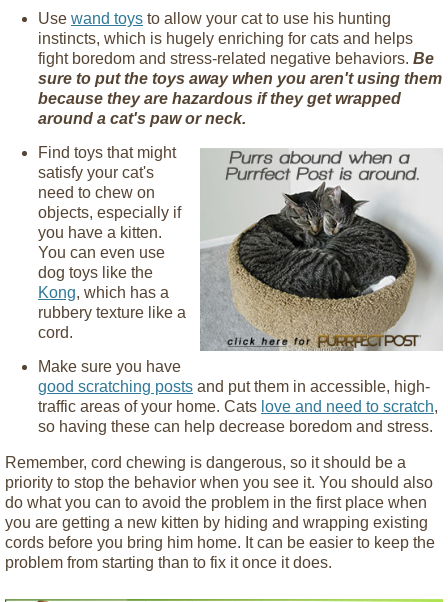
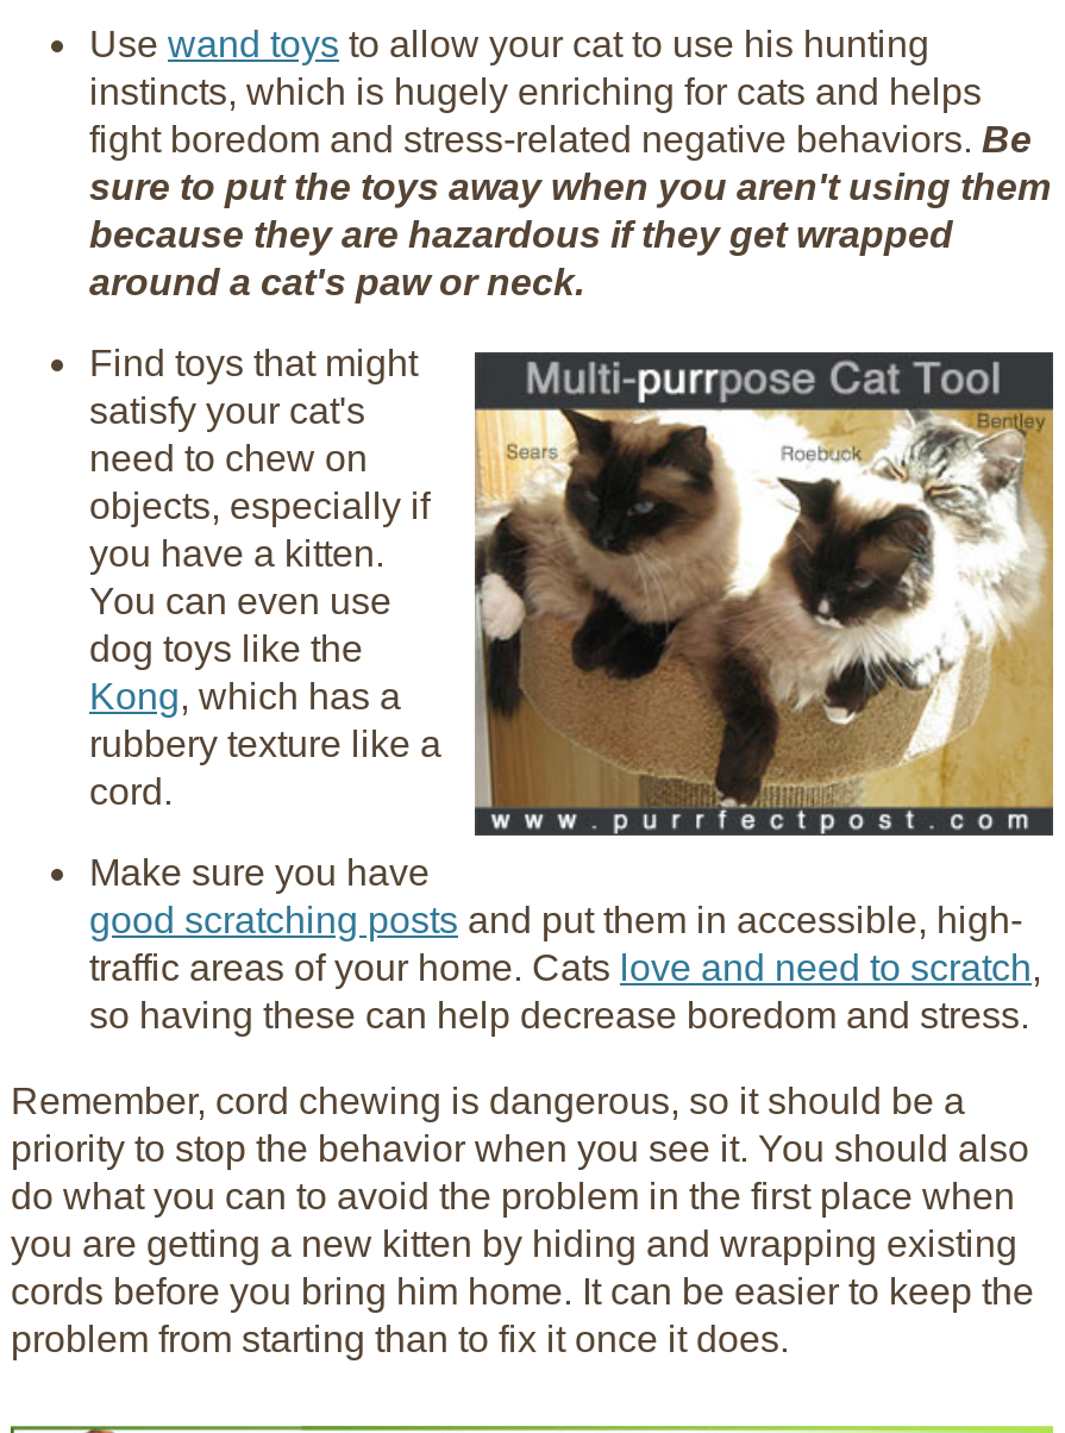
[200,148,443,351] [image] -> [472,350,1055,838] [image]

